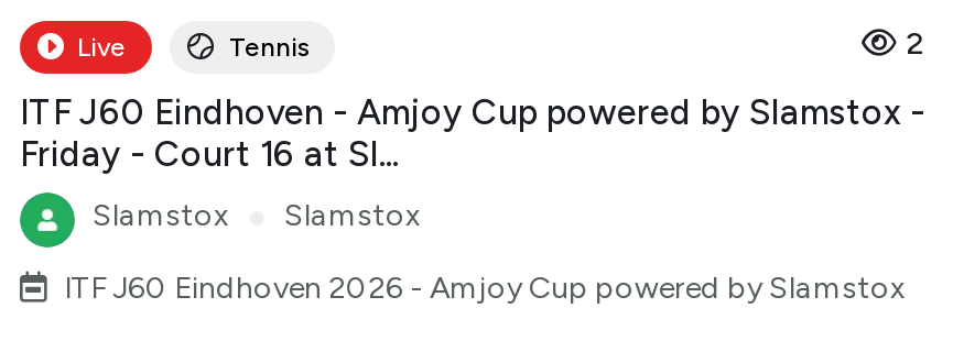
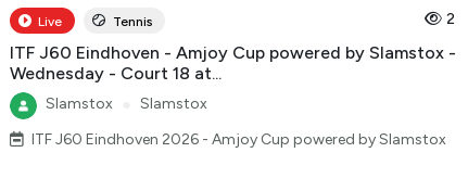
[20,132,399,174] Friday - Court 16 at Sl... -> [10,63,222,84] Wednesday - Court 18 at...

